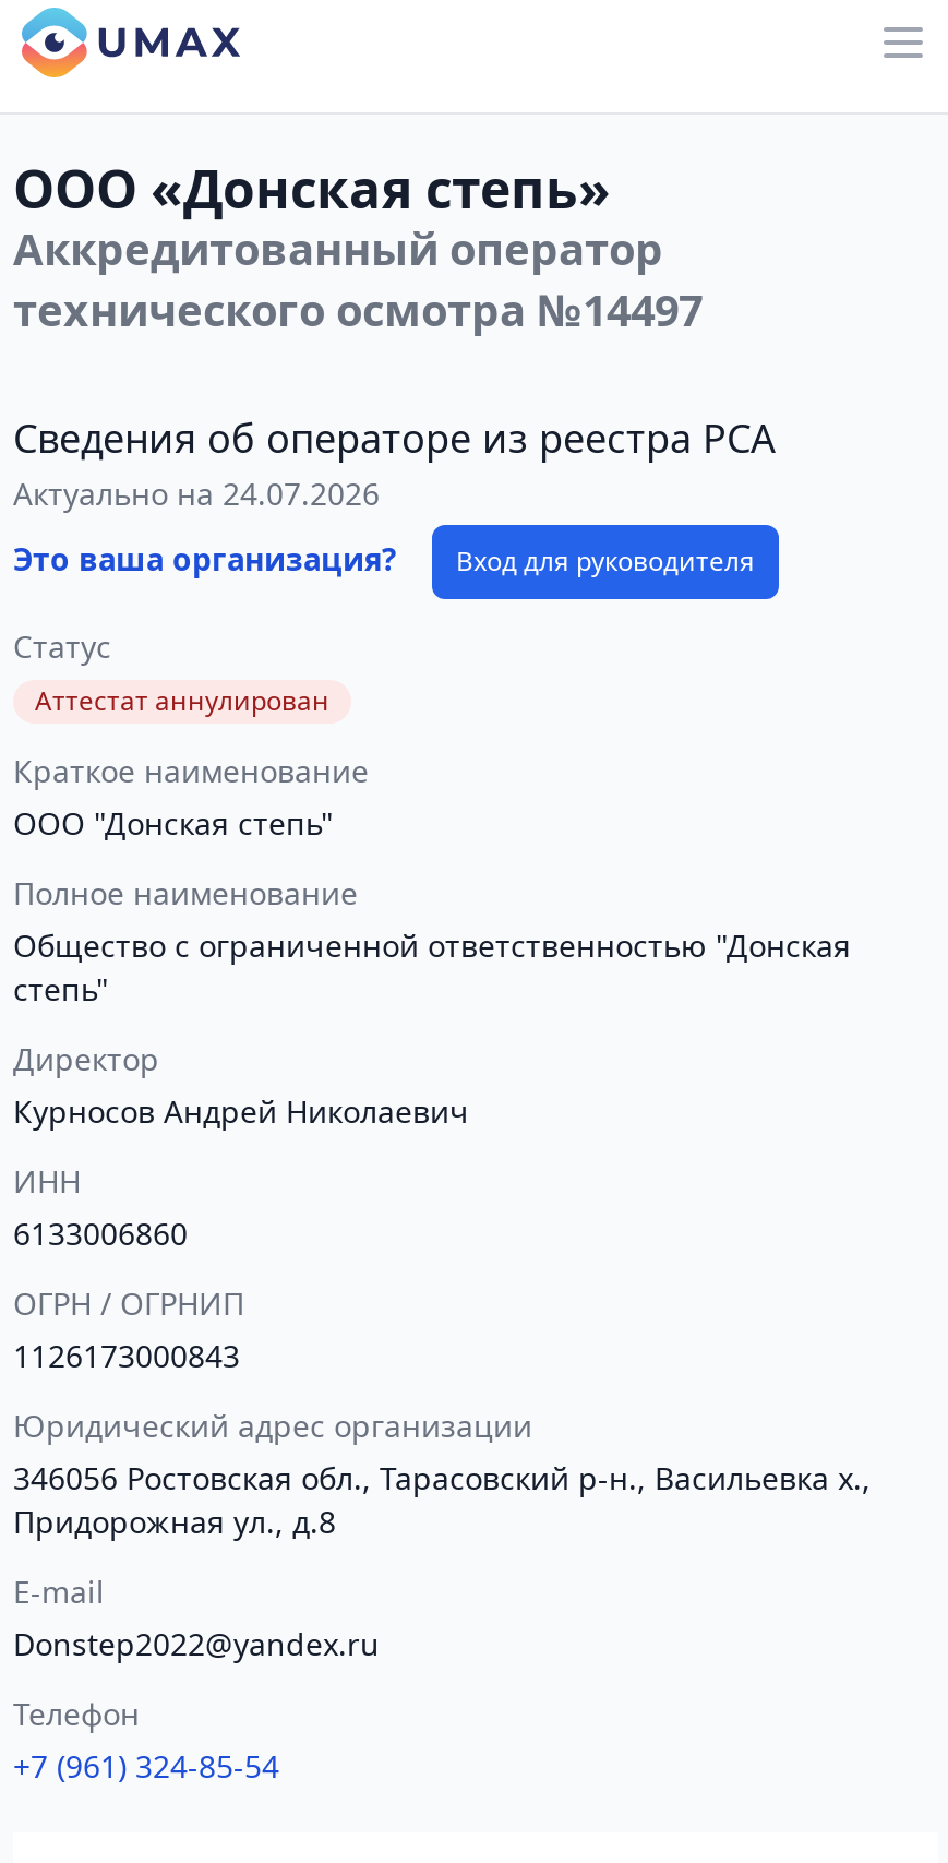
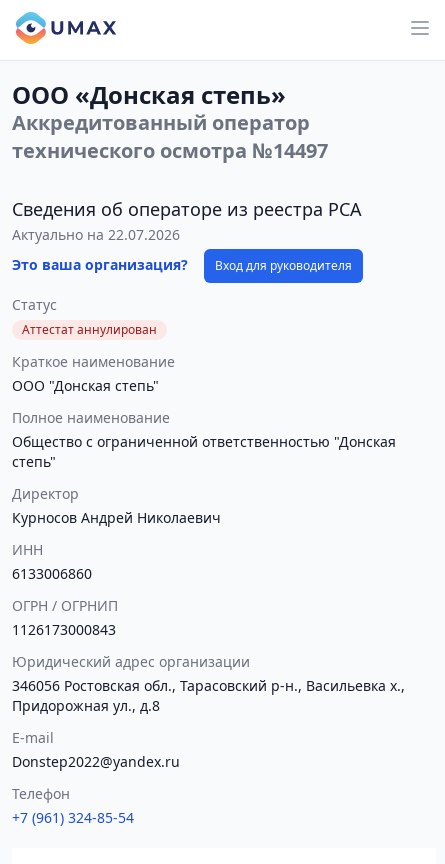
[13,473,380,514] Актуально на 24.07.2026 -> [12,225,180,244] Актуально на 22.07.2026

